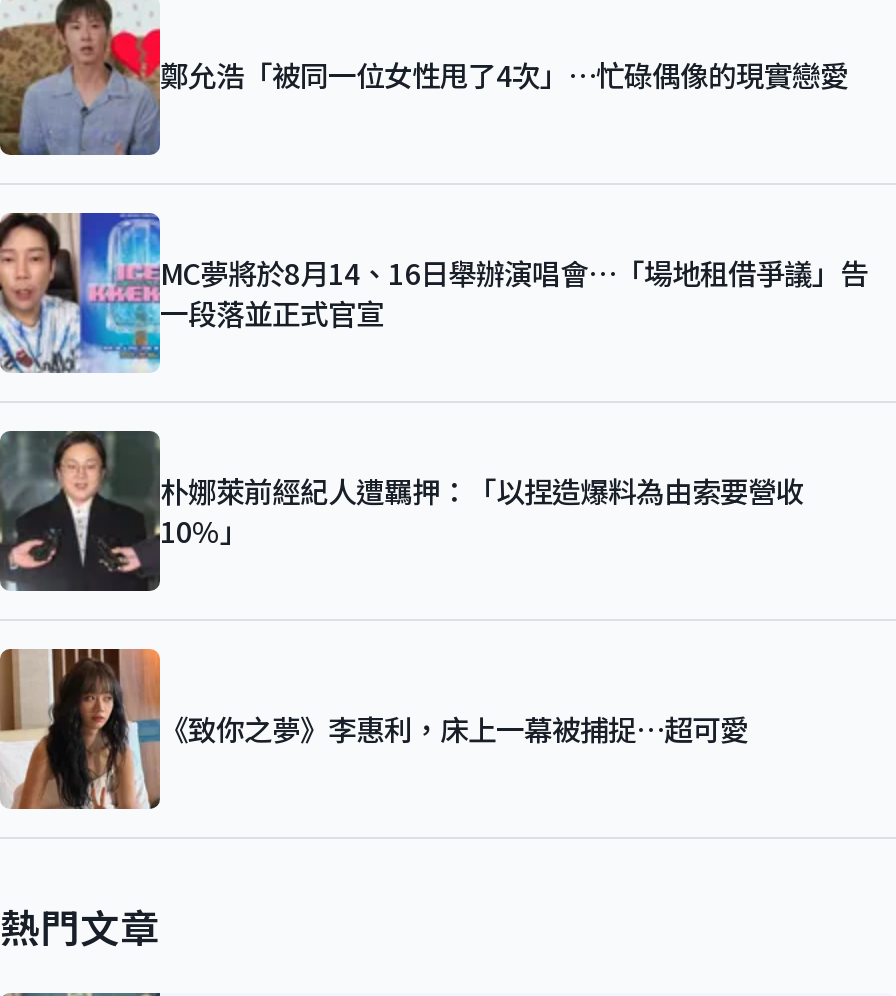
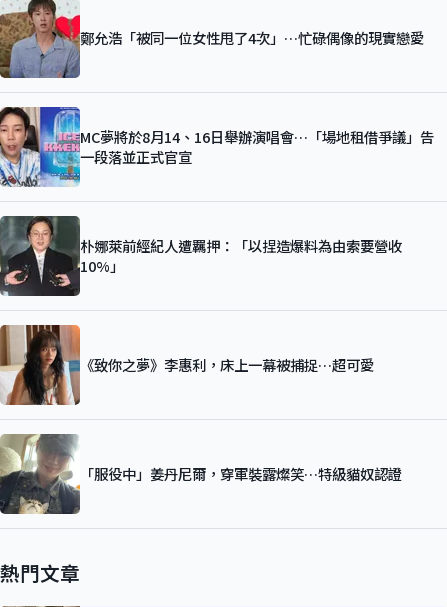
none -> [3,433,402,515] [image] | 「服役中」姜丹尼爾，穿軍裝露燦笑…特級貓奴認證

